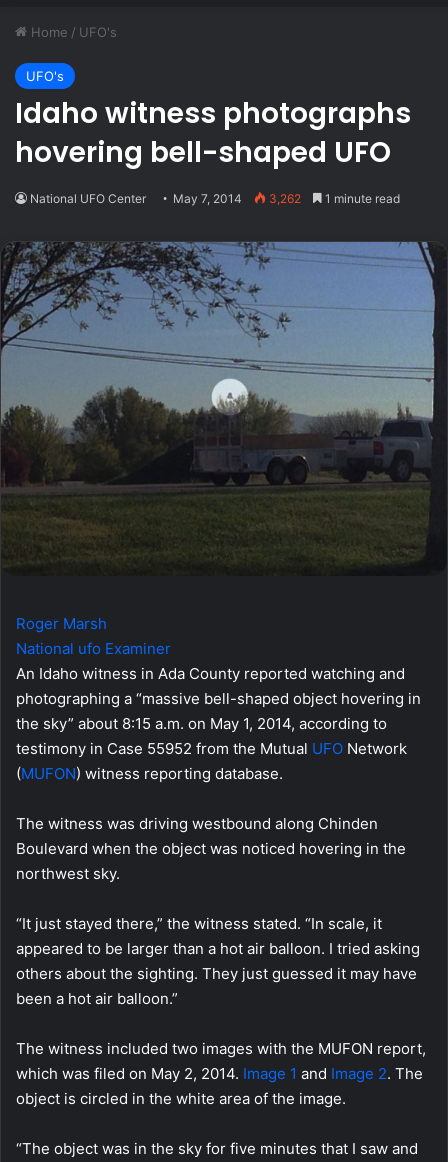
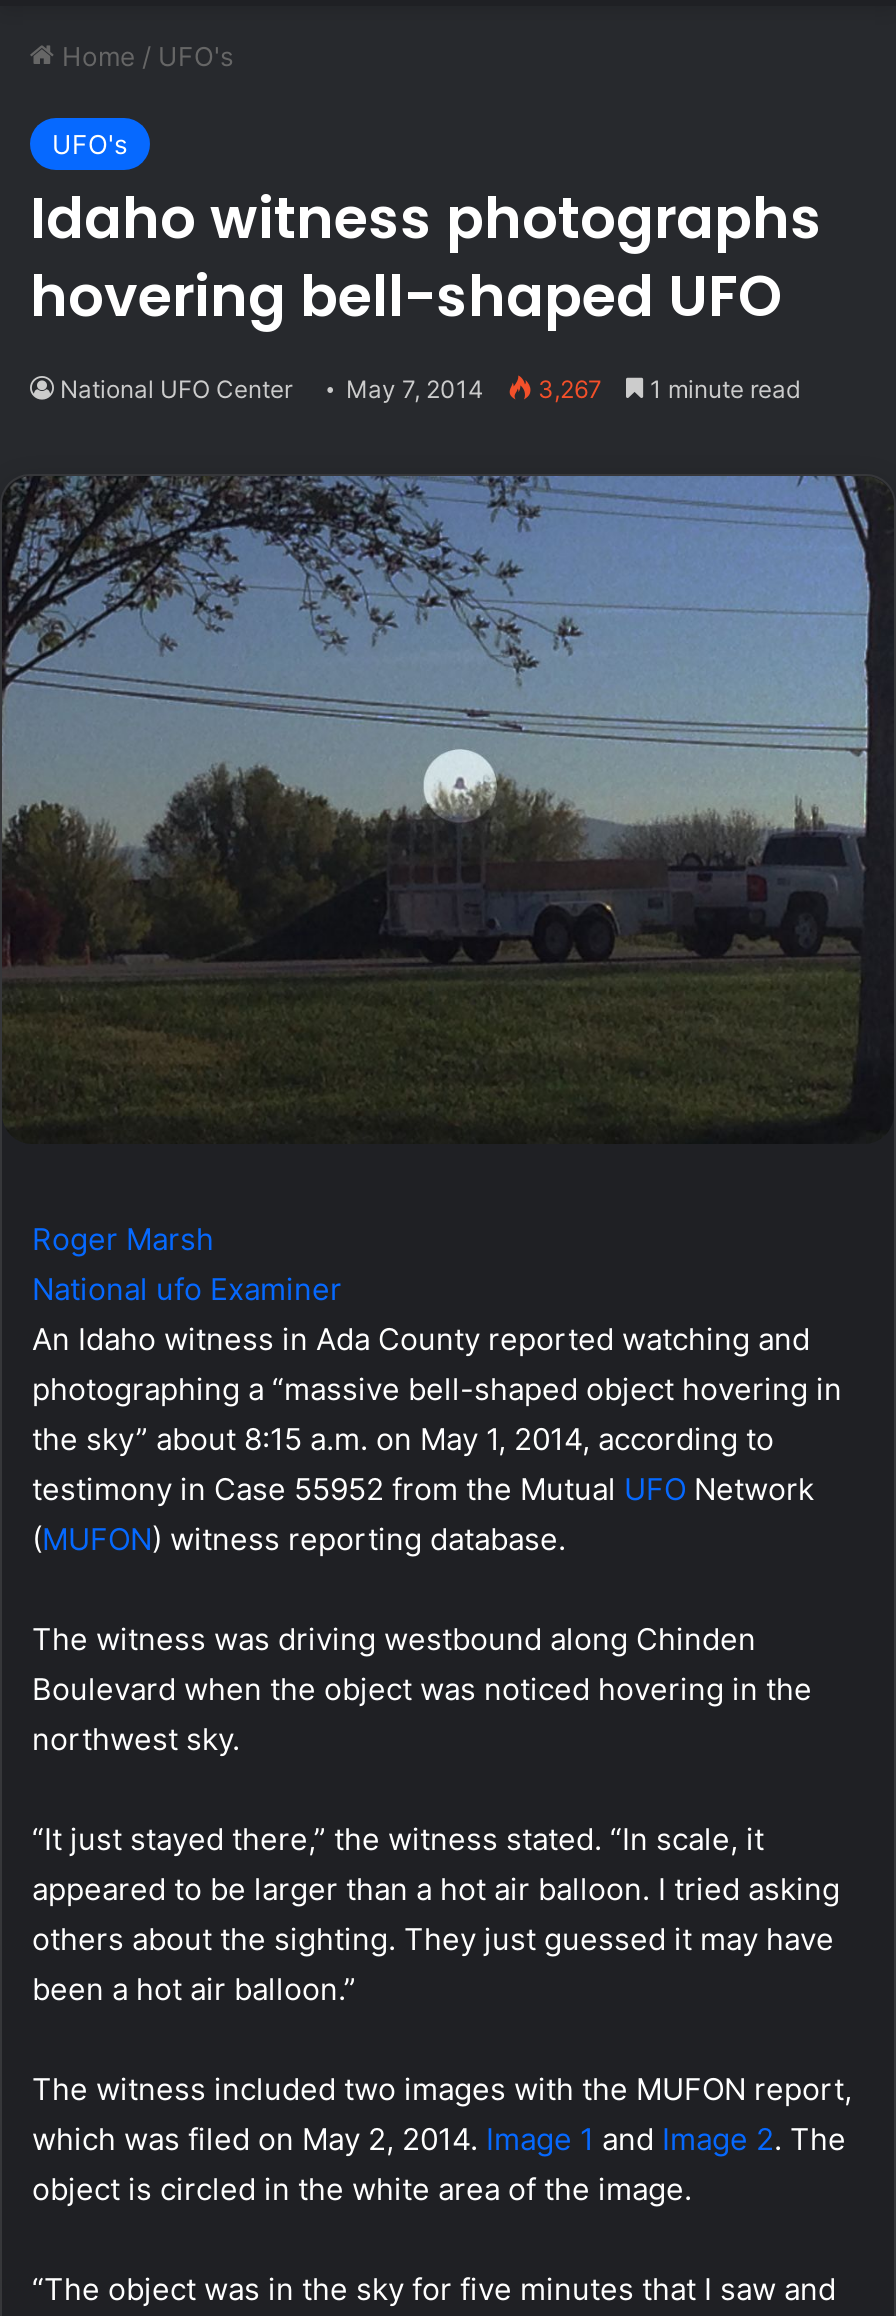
[30,191,400,206] National UFO Center May 7, 2014 3,262 1 minute read -> [60,374,800,404] National UFO Center May 7, 2014 3,267 1 minute read

